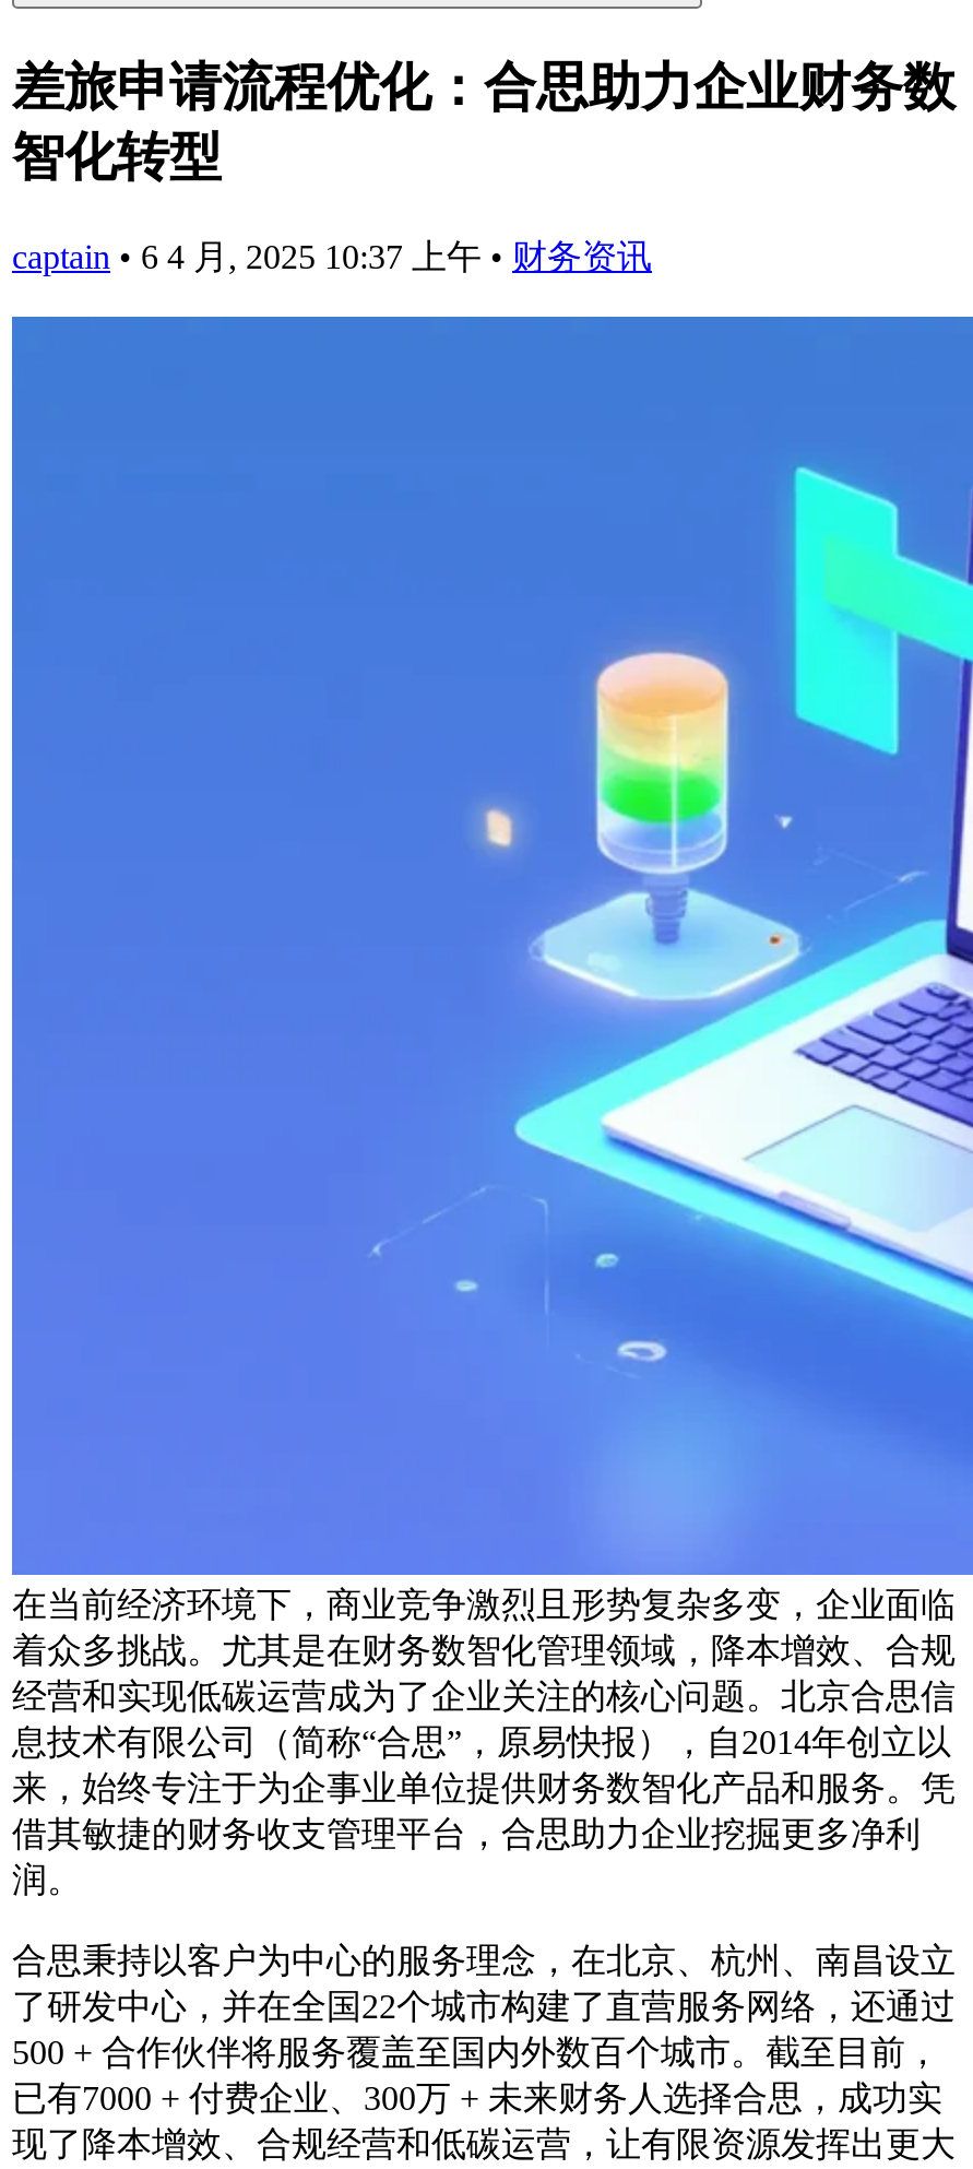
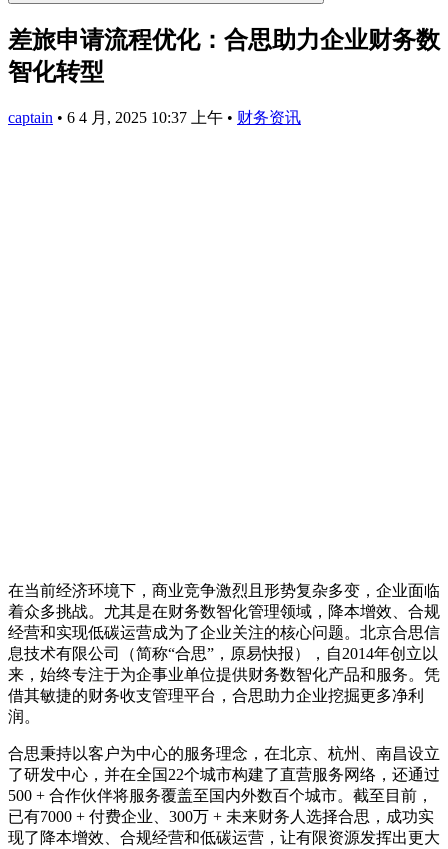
[10,315,966,1577] [image] -> none

